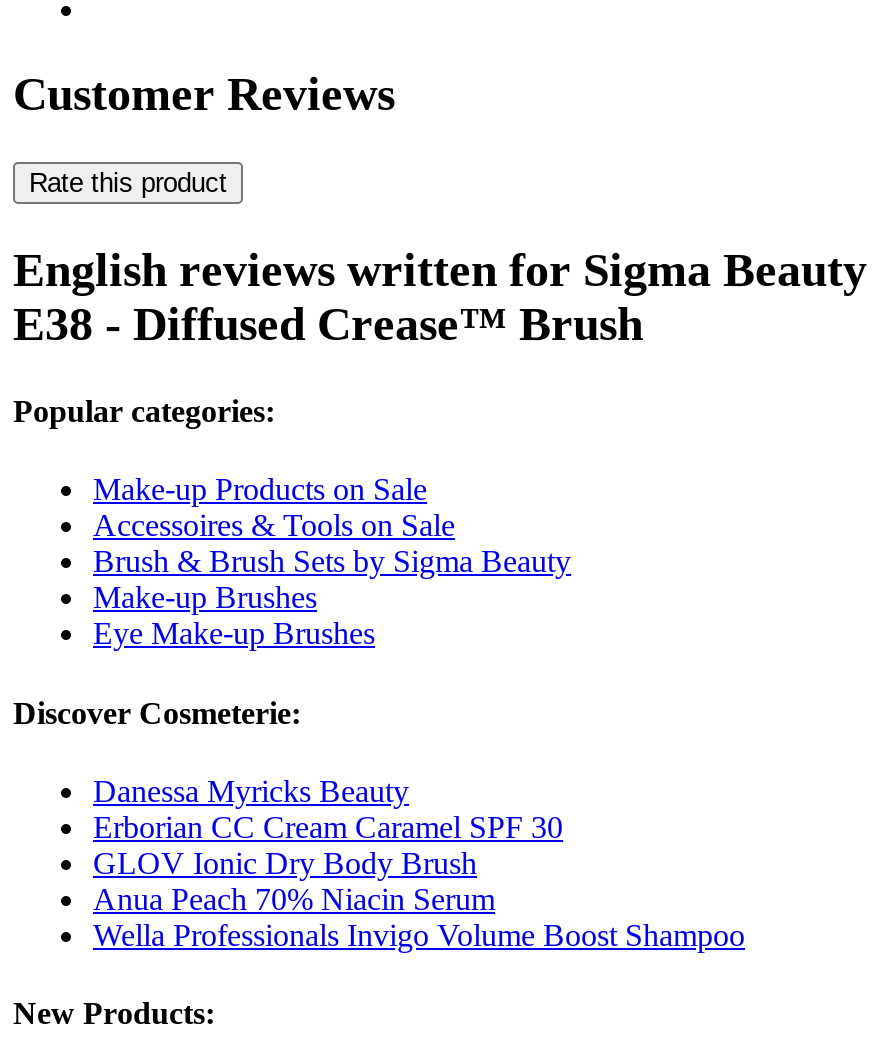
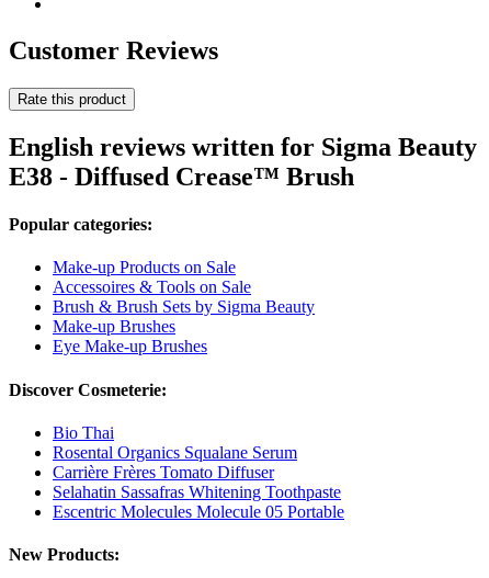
[93,774,745,952] Danessa Myricks Beauty | Erborian CC Cream Caramel SPF 30 | GLOV Ionic Dry Body Brush | Anua Peach 70% Niacin Serum | Wella Professionals Invigo Volume Boost Shampoo -> [53,423,344,521] Bio Thai | Rosental Organics Squalane Serum | Carrière Frères Tomato Diffuser | Selahatin Sassafras Whitening Toothpaste | Escentric Molecules Molecule 05 Portable

